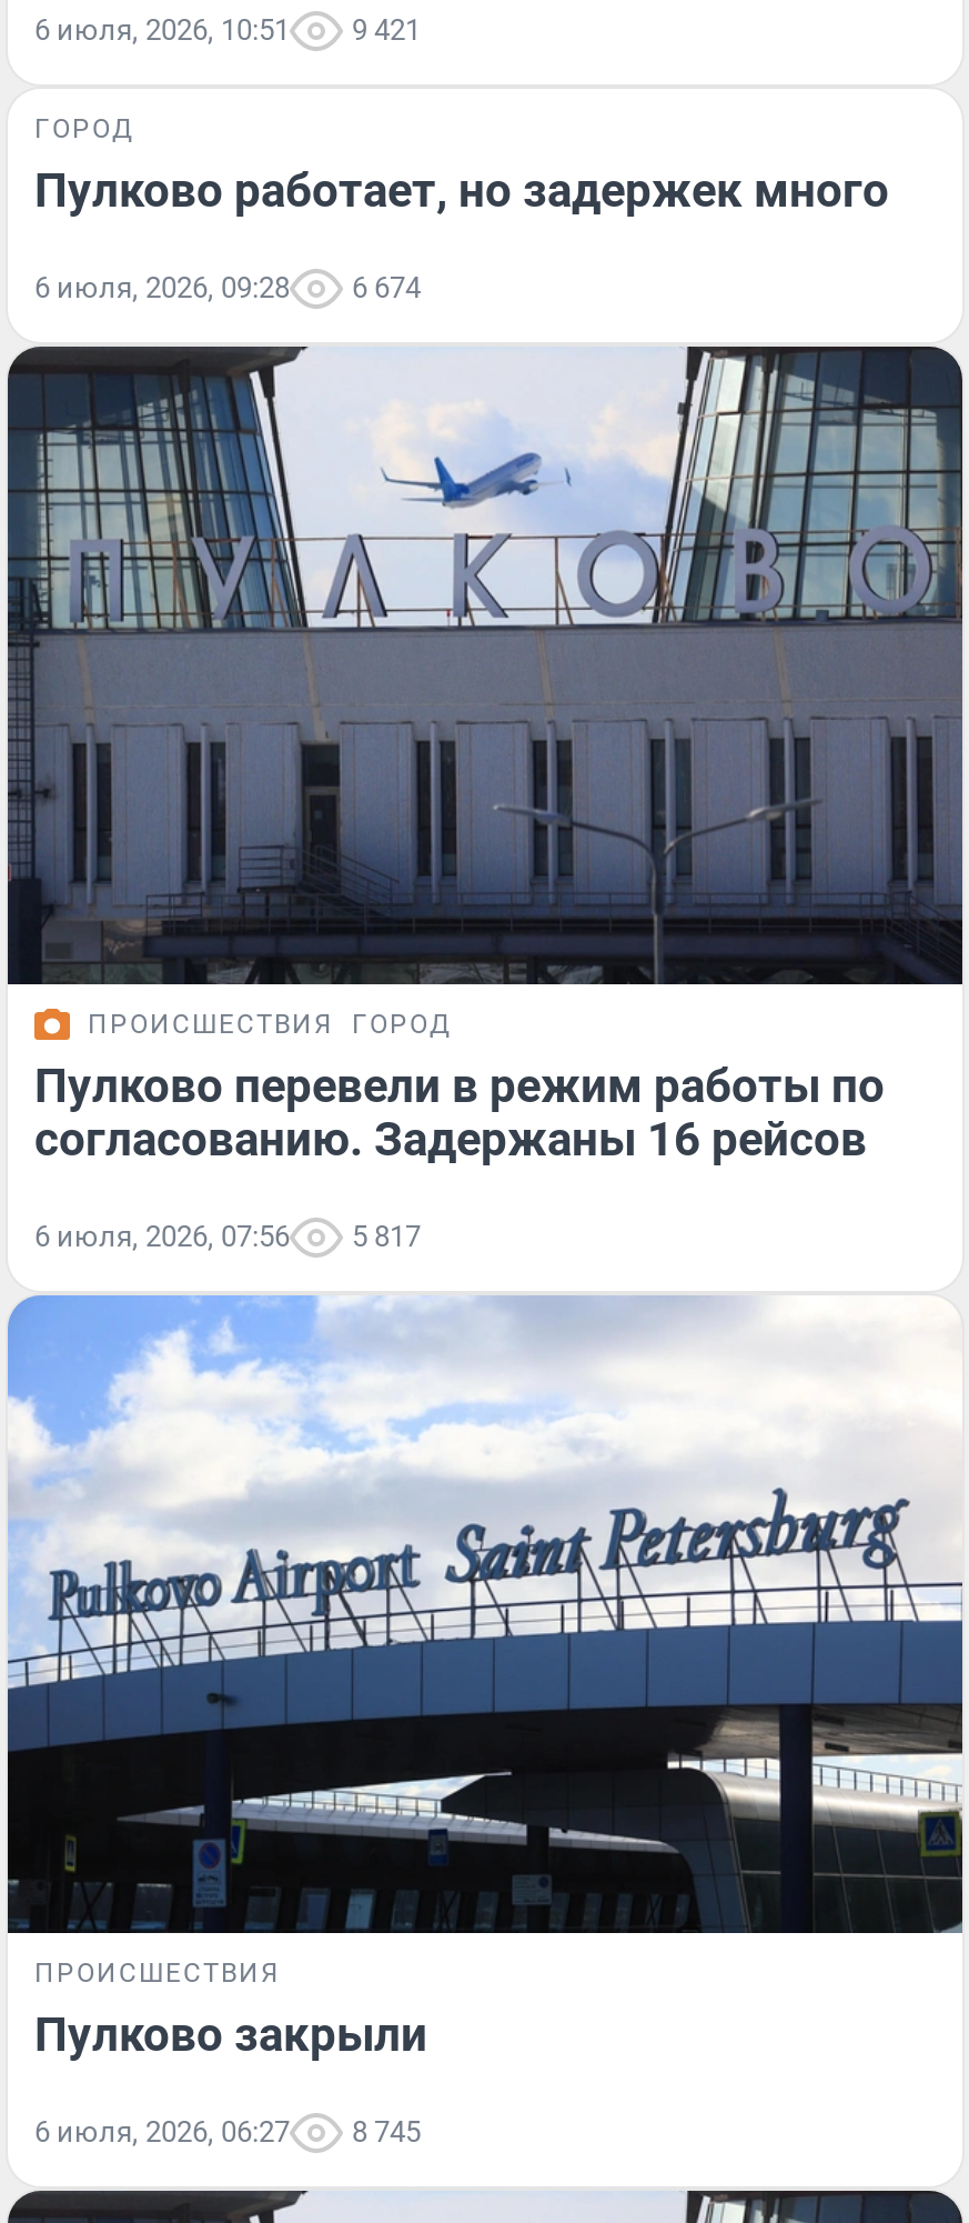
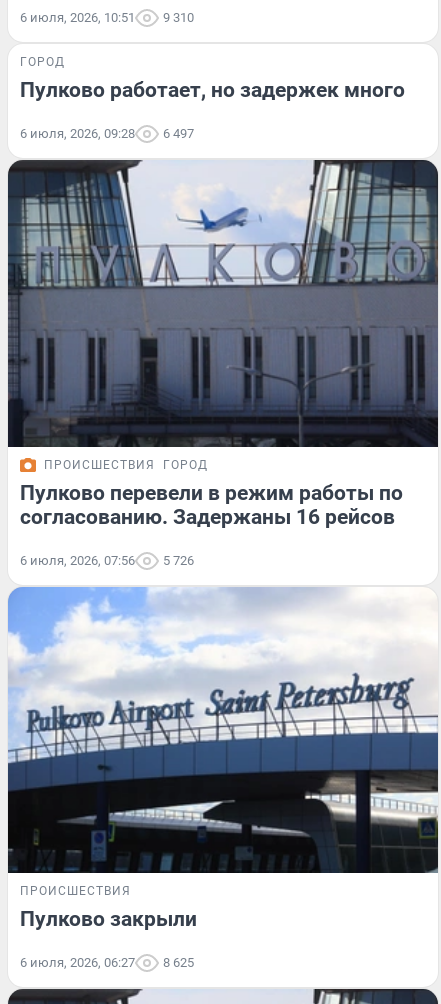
[34,14,421,48] 6 июля, 2026, 10:51 9 421 -> [20,10,194,25] 6 июля, 2026, 10:51 9 310
[34,272,421,305] 6 июля, 2026, 09:28 6 674 -> [20,126,194,141] 6 июля, 2026, 09:28 6 497
[352,1220,421,1253] 5 817 -> [163,553,194,568] 5 726
[352,2115,421,2148] 8 745 -> [163,955,194,970] 8 625

